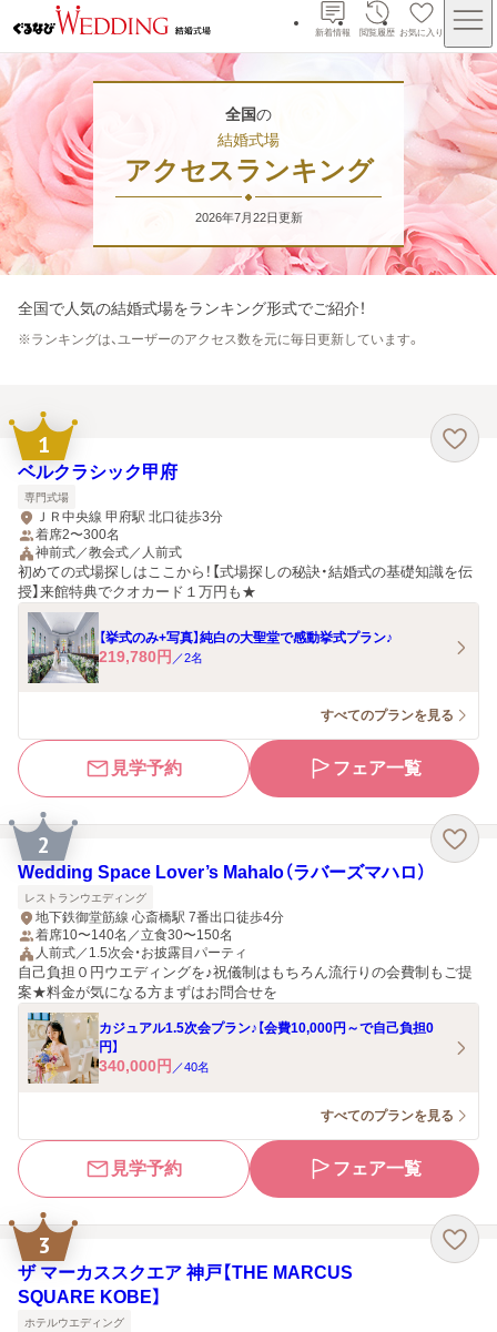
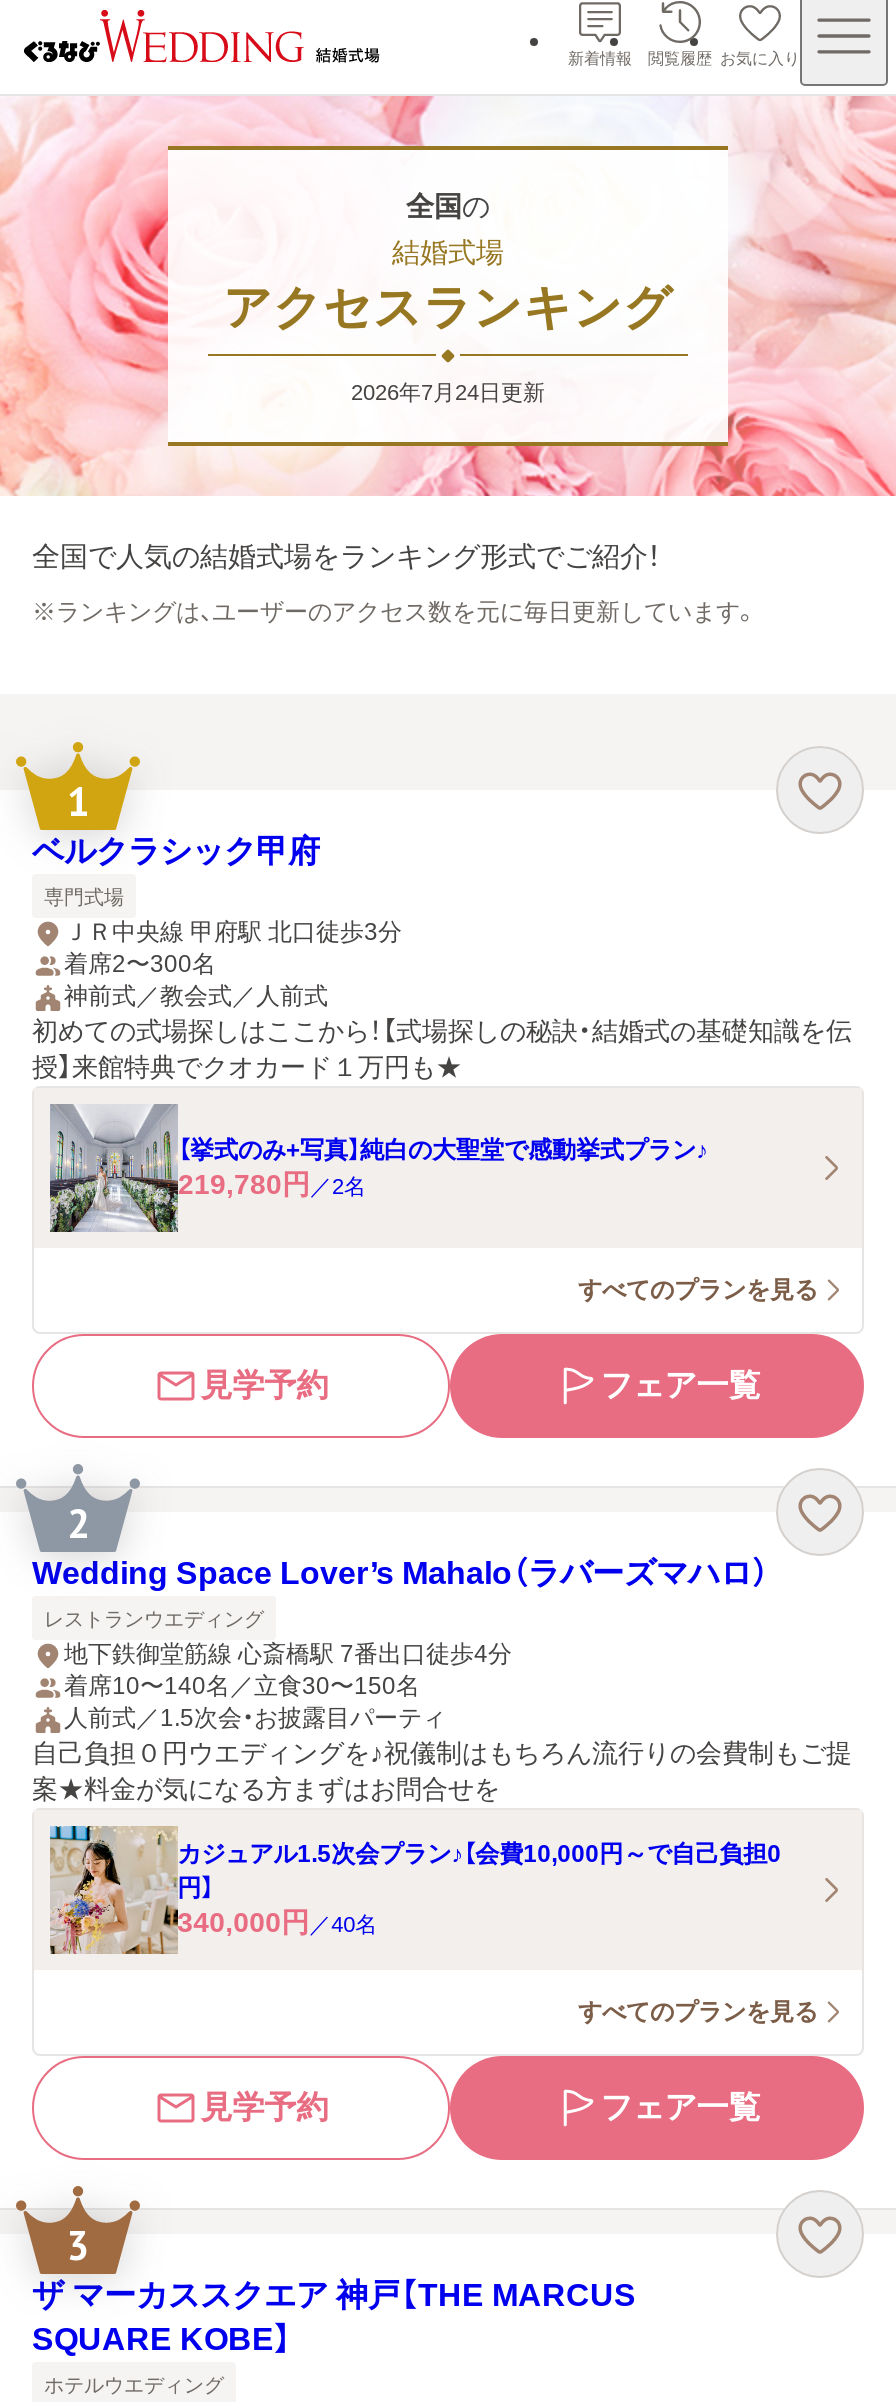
[195,210,302,223] 2026年7月22日更新 -> [351,379,545,403] 2026年7月24日更新

